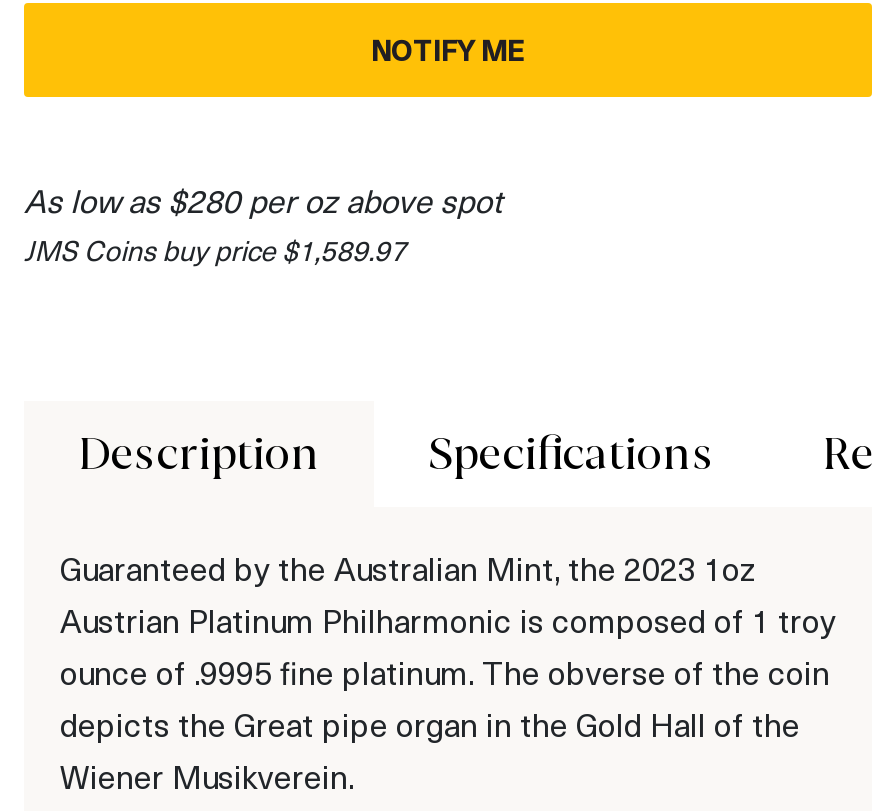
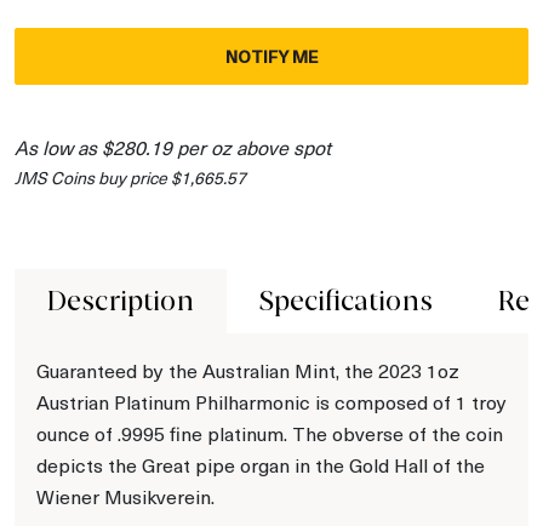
[24,178,502,220] As low as $280 per oz above spot -> [15,134,331,159] As low as $280.19 per oz above spot
[24,230,406,268] JMS Coins buy price $1,589.97 -> [15,166,246,189] JMS Coins buy price $1,665.57

